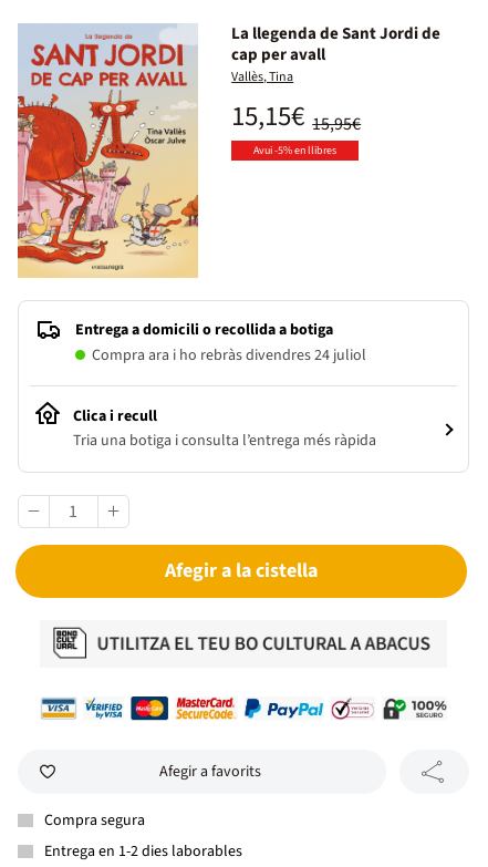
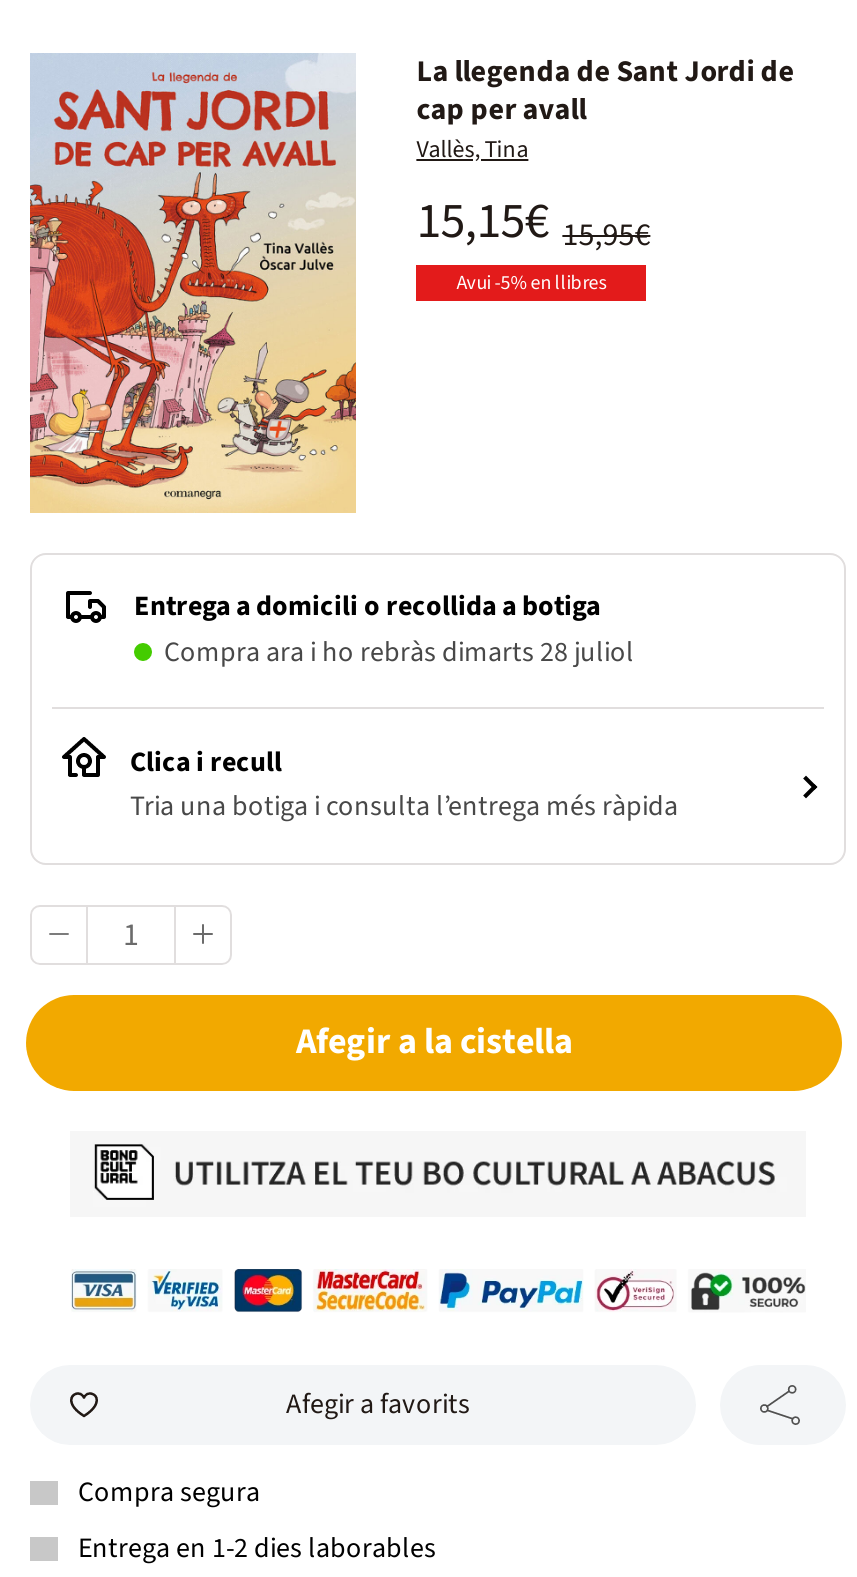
[92,345,366,367] Compra ara i ho rebràs divendres 24 juliol -> [164,633,634,673] Compra ara i ho rebràs dimarts 28 juliol

